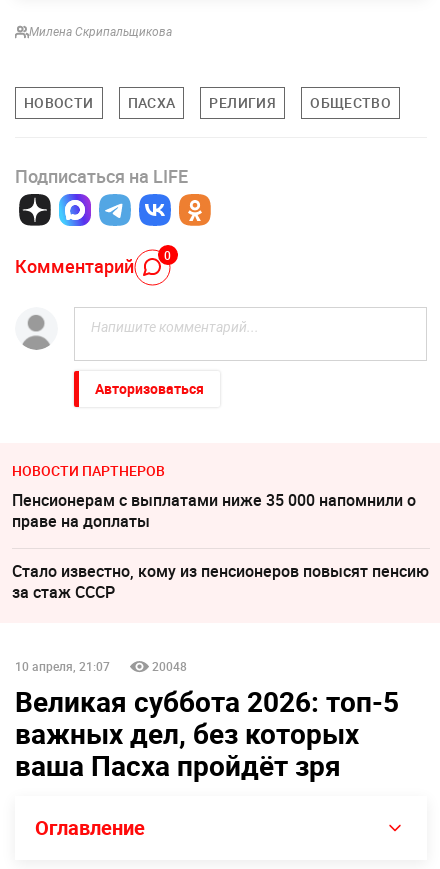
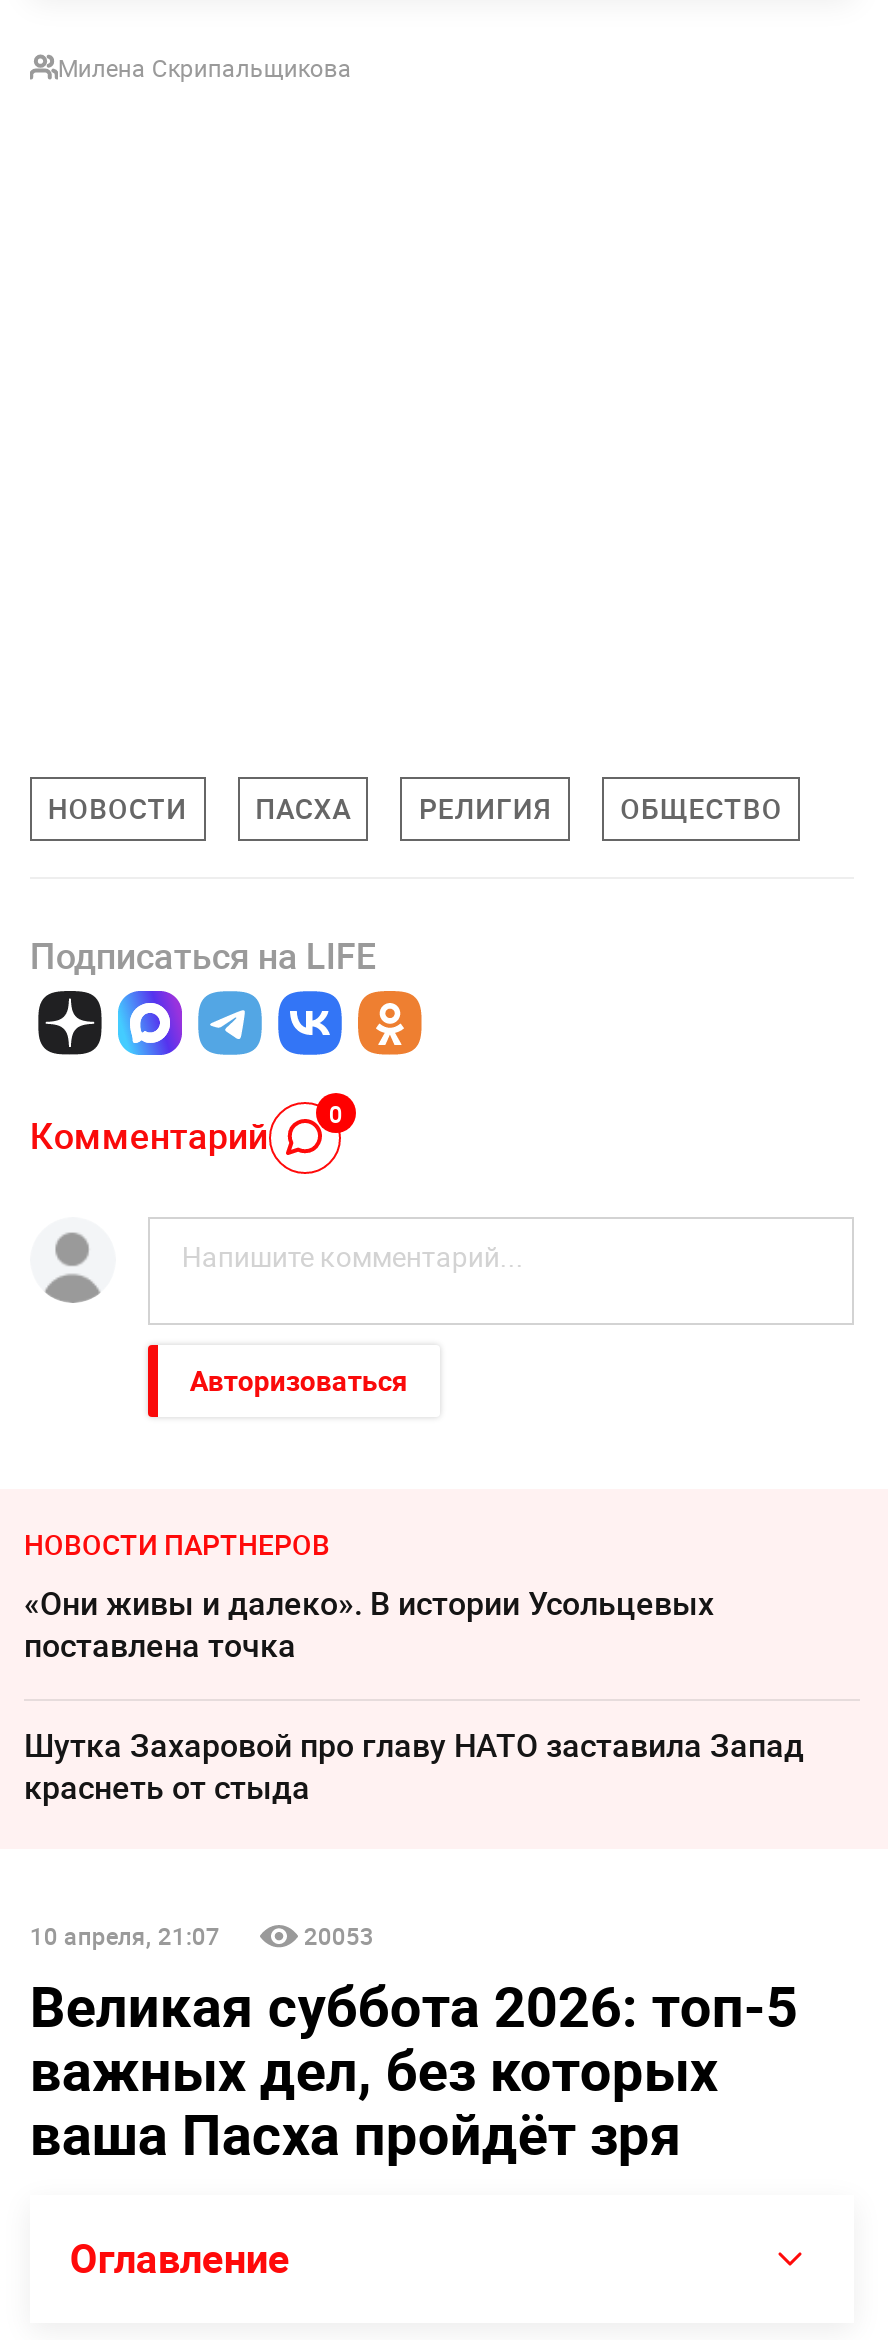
[12,489,416,532] Пенсионерам с выплатами ниже 35 000 напомнили о | праве на доплаты -> [24,1581,714,1667] «Они живы и далеко». В истории Усольцевых | поставлена точка
[12,560,429,603] Стало известно, кому из пенсионеров повысят пенсию | за стаж СССР -> [24,1723,804,1809] Шутка Захаровой про главу НАТО заставила Запад | краснеть от стыда
[152,658,187,674] 20048 -> [304,1919,374,1951] 20053

